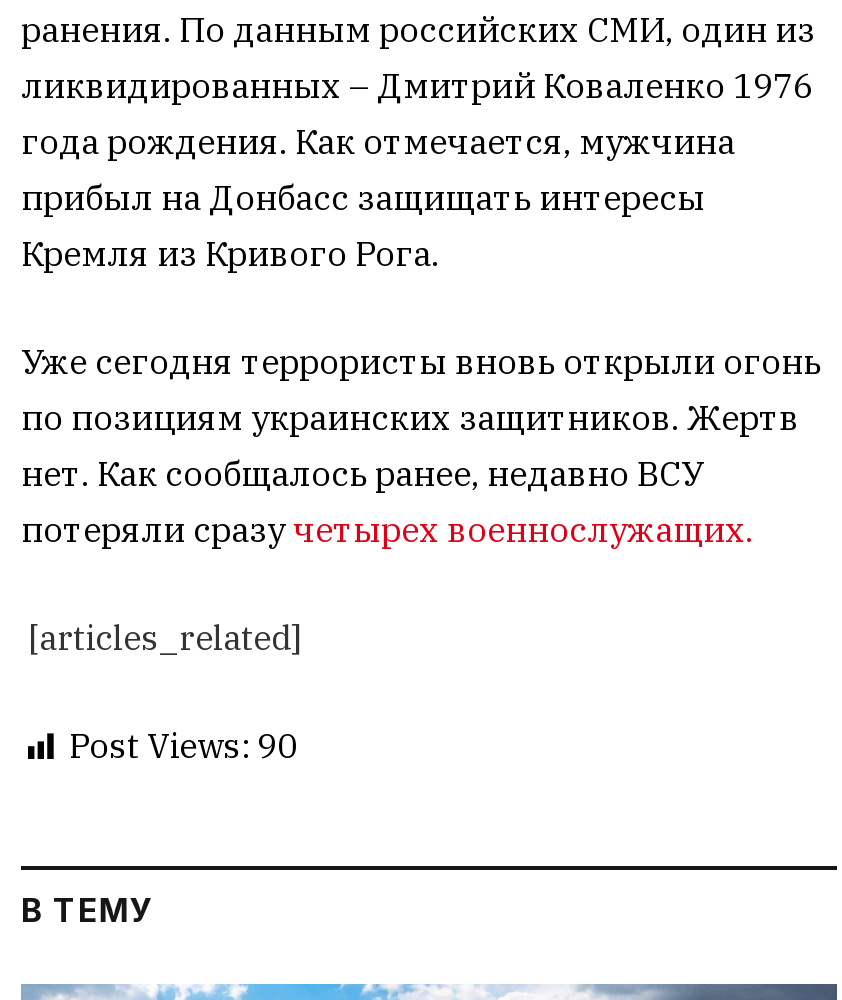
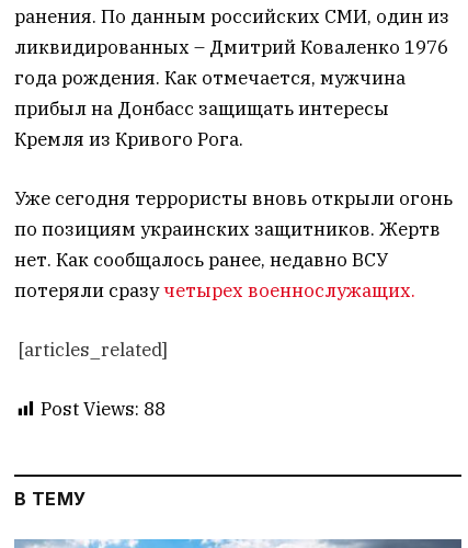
[69,724,297,768] Post Views: 90 -> [41,397,165,421] Post Views: 88

